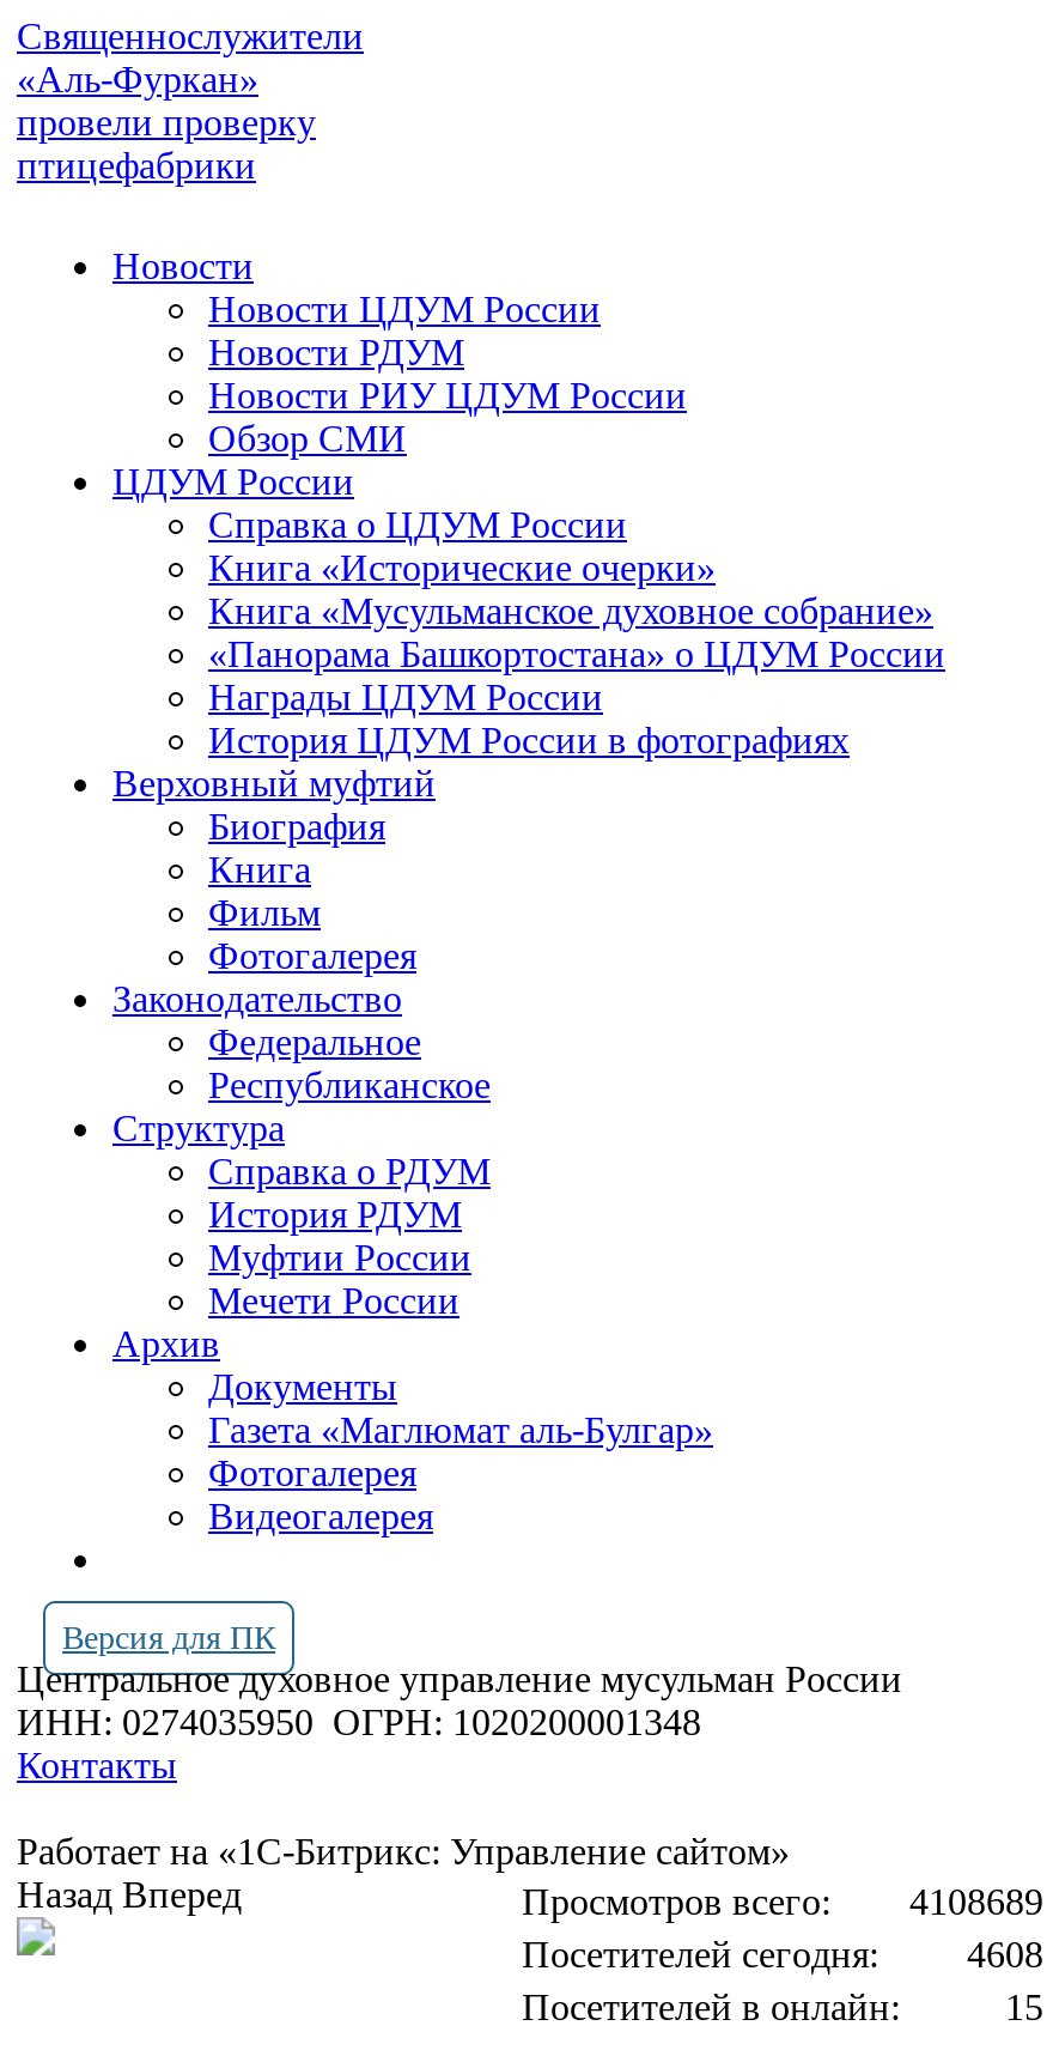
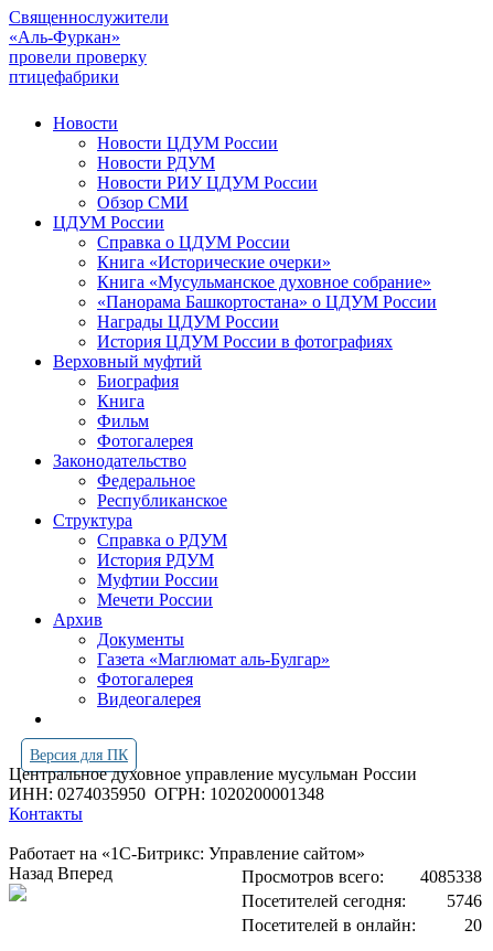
[522,1881,1043,1922] Просмотров всего: 4108689 -> [242,867,482,886] Просмотров всего: 4085338
[967,1934,1043,1975] 4608 -> [447,891,482,910] 5746
[1005,1987,1043,2027] 15 -> [464,916,482,934] 20

